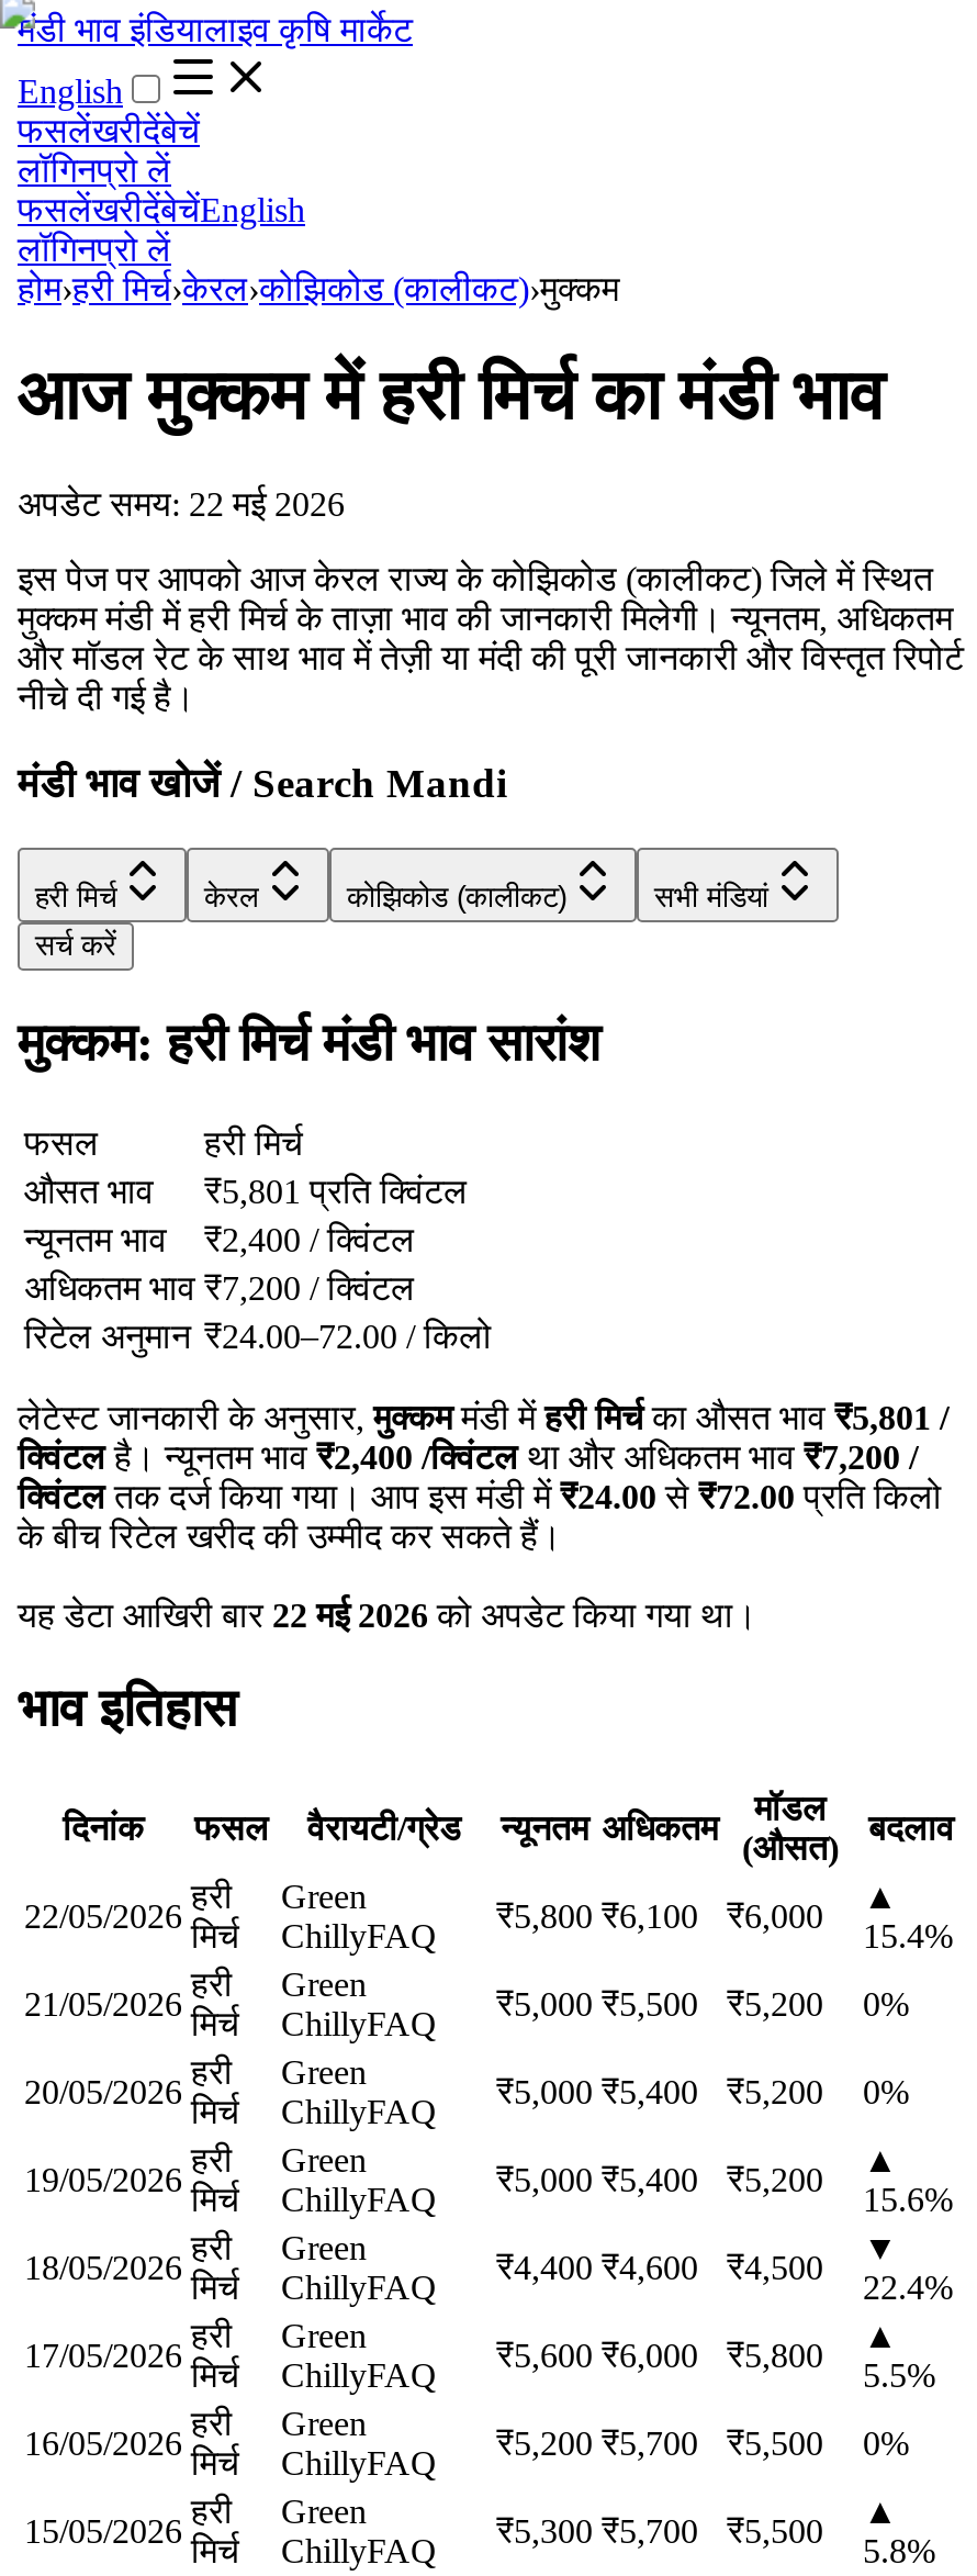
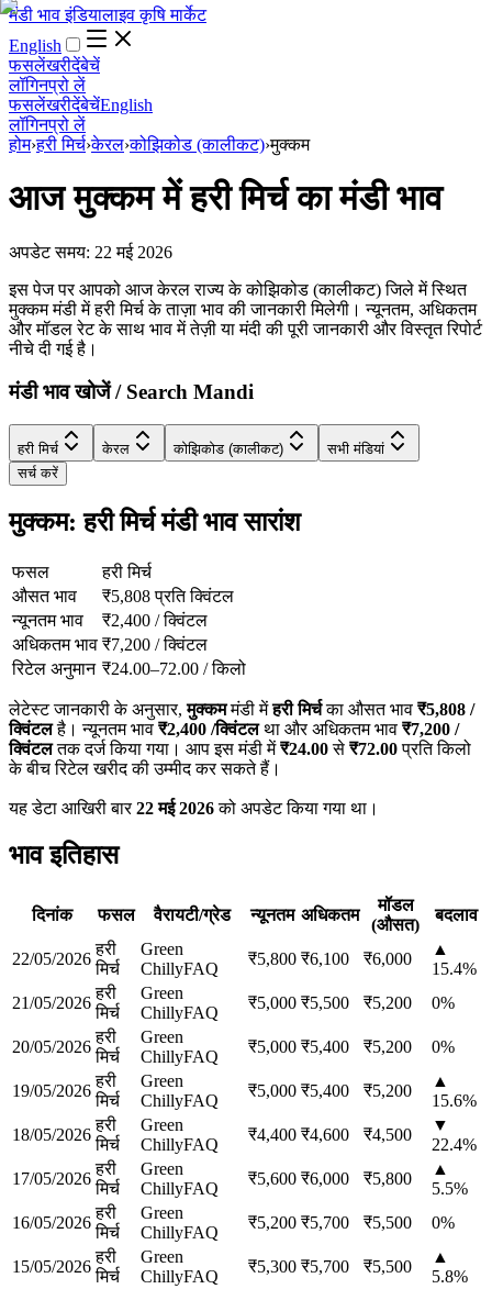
[24,1173,468,1210] औसत भाव ₹5,801 प्रति क्विंटल -> [12,587,234,606] औसत भाव ₹5,808 प्रति क्विंटल
[18,1399,948,1436] लेटेस्ट जानकारी के अनुसार, मुक्कम मंडी में हरी मिर्च का औसत भाव ₹5,801 / -> [9,700,474,719] लेटेस्ट जानकारी के अनुसार, मुक्कम मंडी में हरी मिर्च का औसत भाव ₹5,808 /

